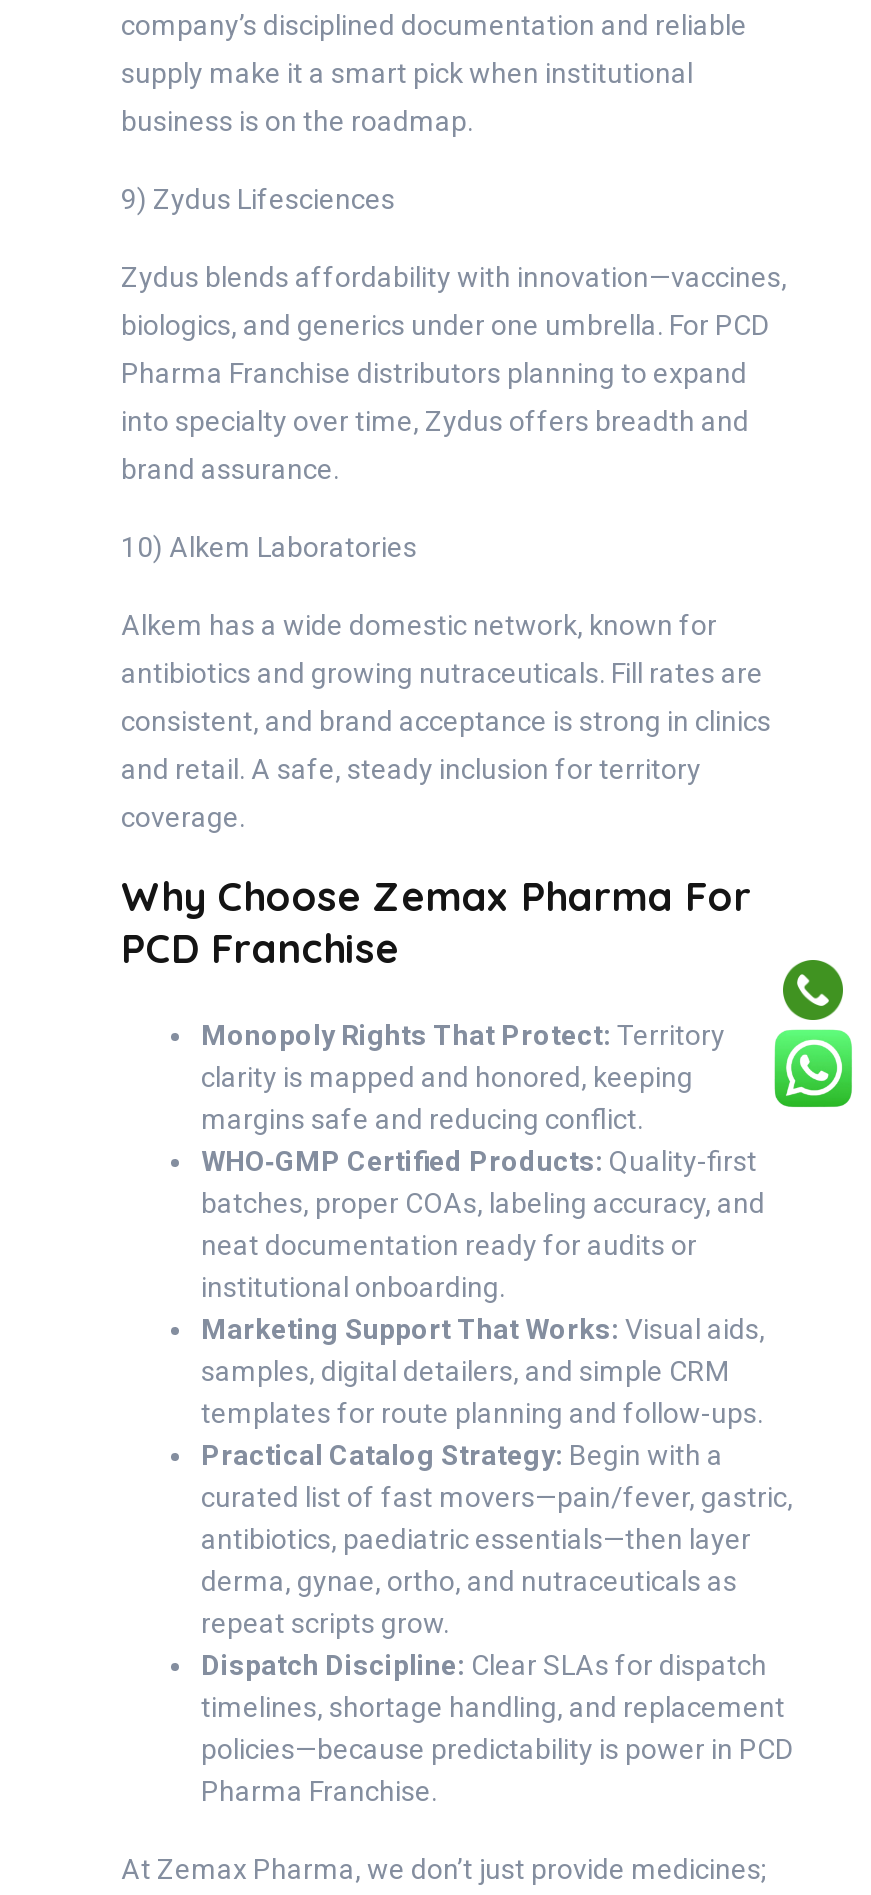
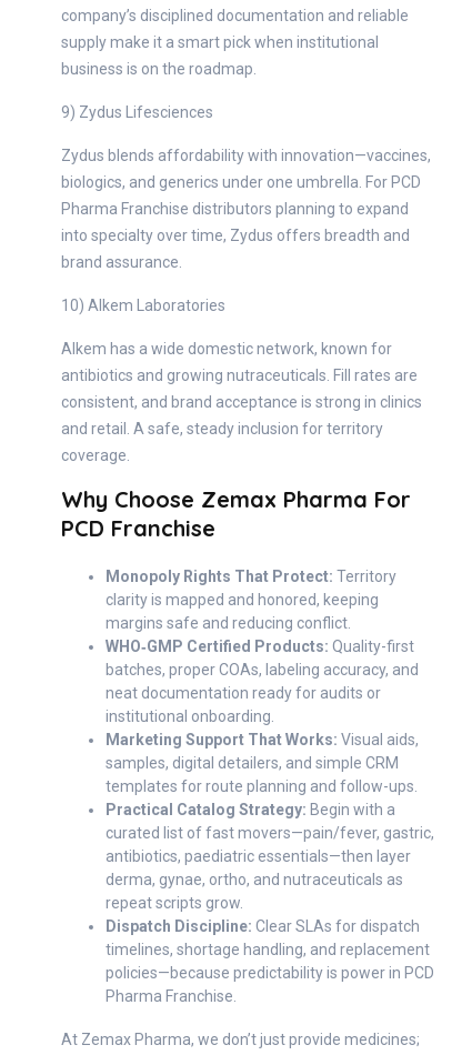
[773,957,855,1109] [image] -> none

